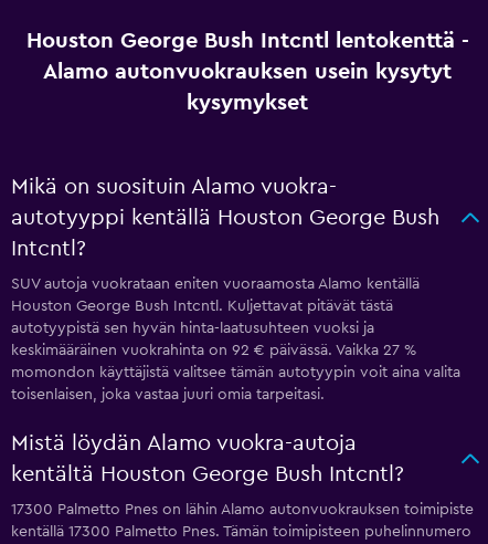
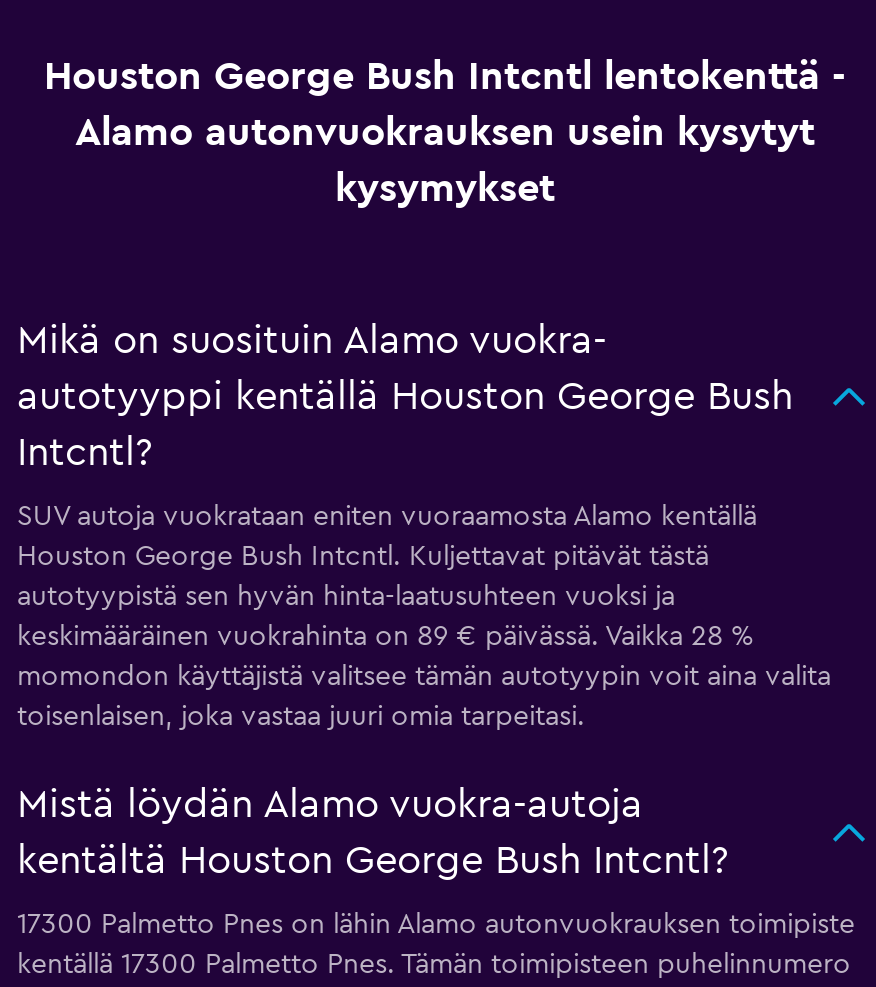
[11,343,416,358] keskimääräinen vuokrahinta on 92 € päivässä. Vaikka 27 % -> [17,623,753,651] keskimääräinen vuokrahinta on 89 € päivässä. Vaikka 28 %

